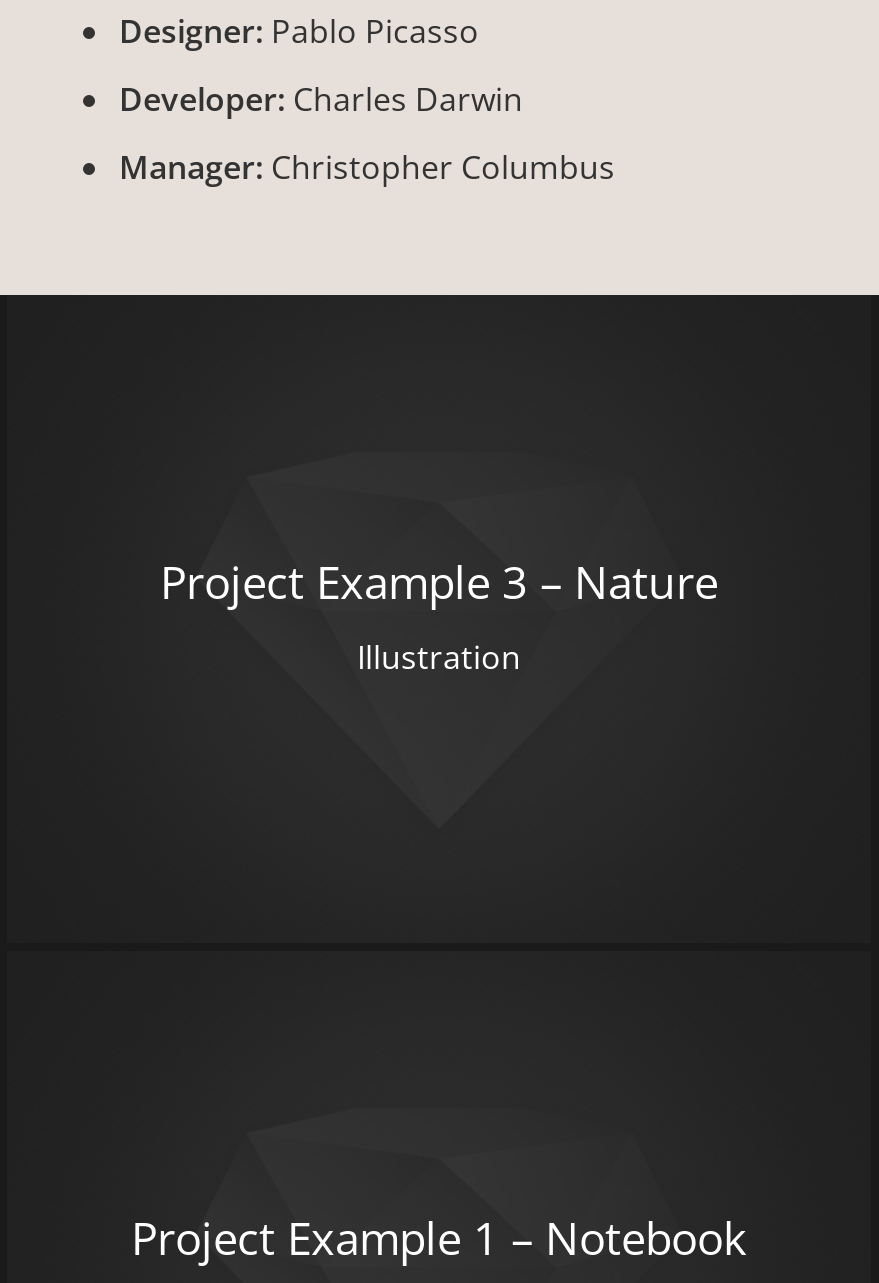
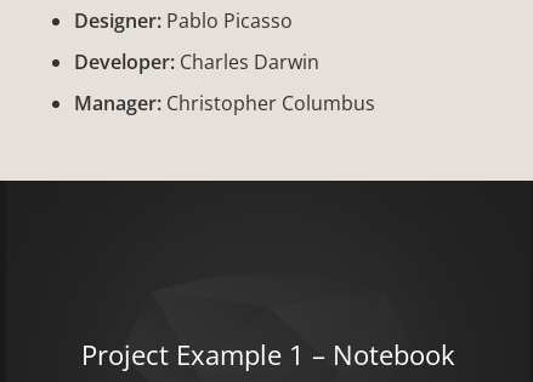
[160,551,718,679] Project Example 3 – Nature | Illustration -> none

